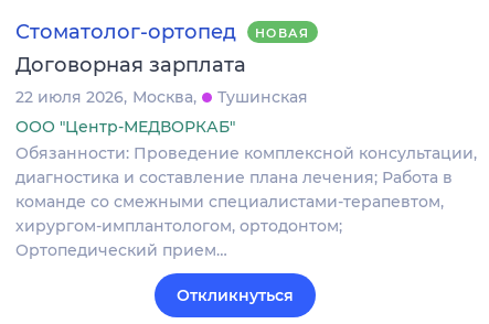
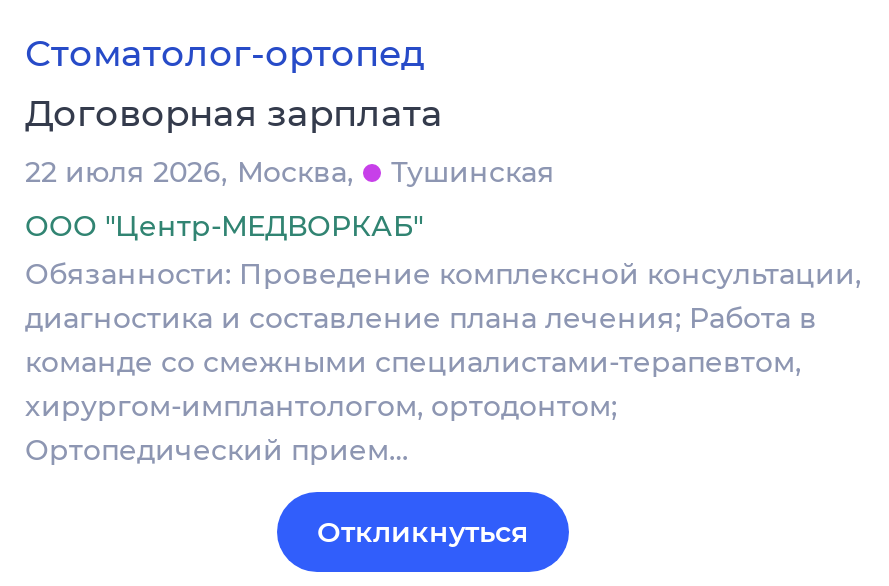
[255,25,310,41] НОВАЯ -> none

